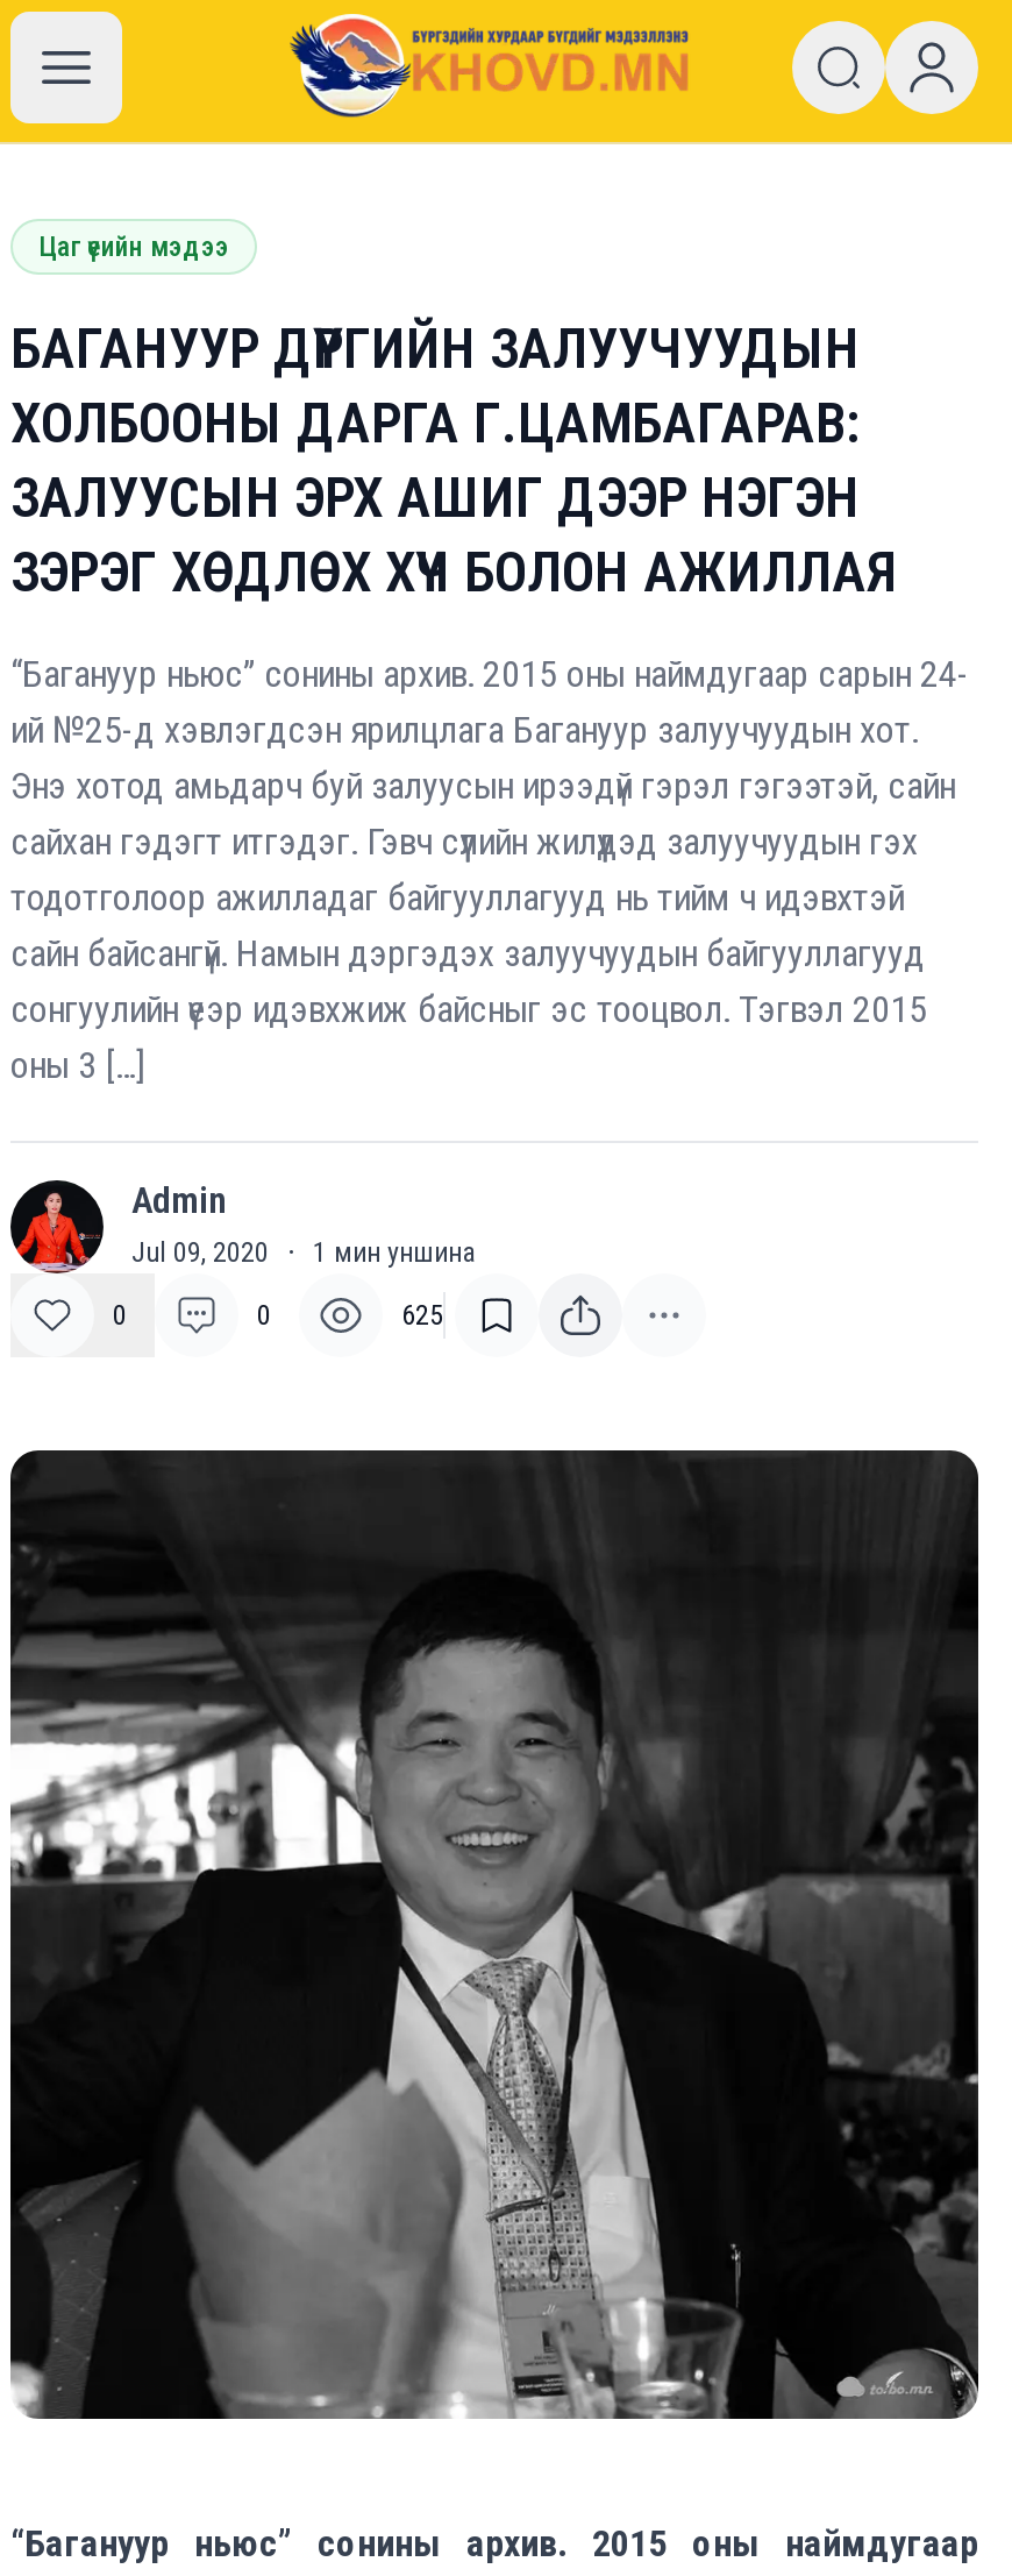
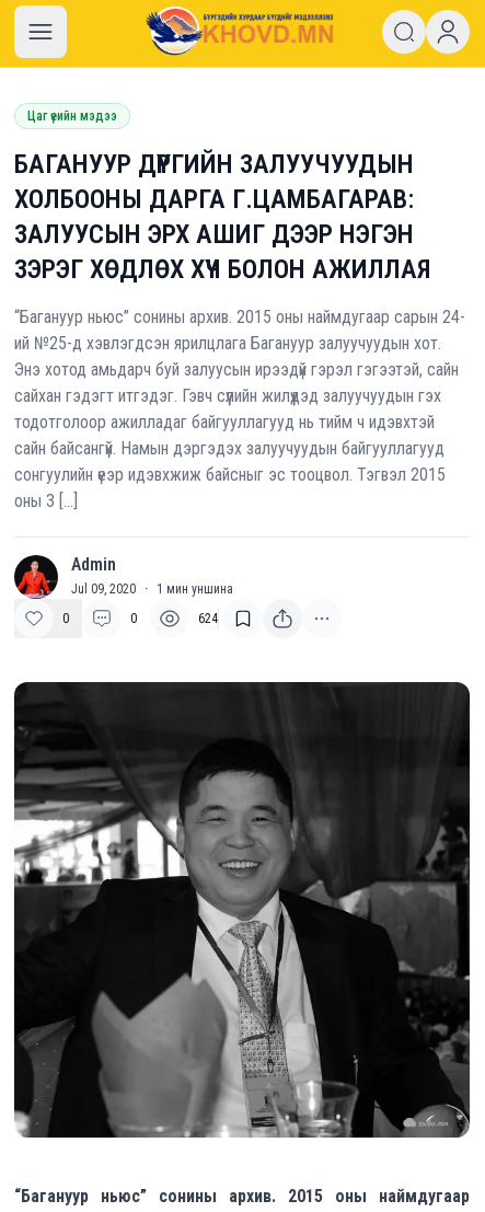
[401,1299,443,1332] 625 -> [198,611,218,626] 624

